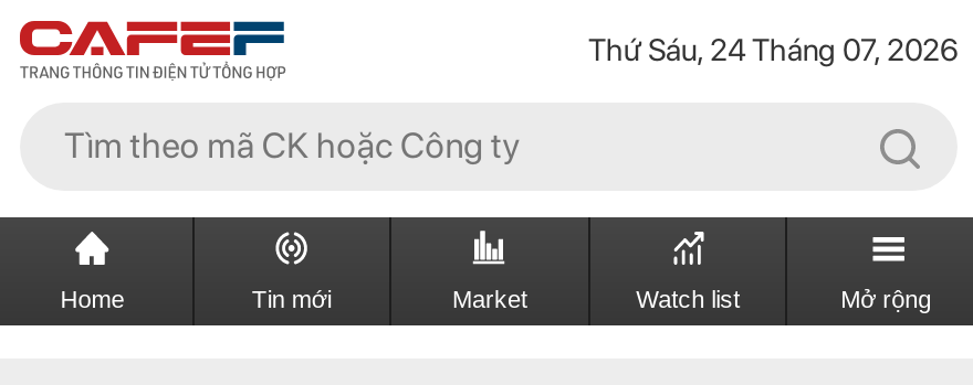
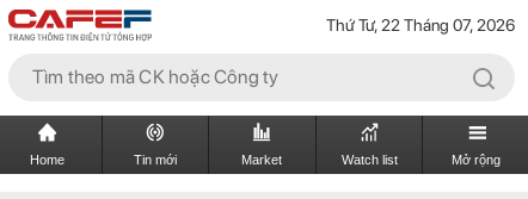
[588,32,958,67] Thứ Sáu, 24 Tháng 07, 2026 -> [326,15,515,35] Thứ Tư, 22 Tháng 07, 2026

